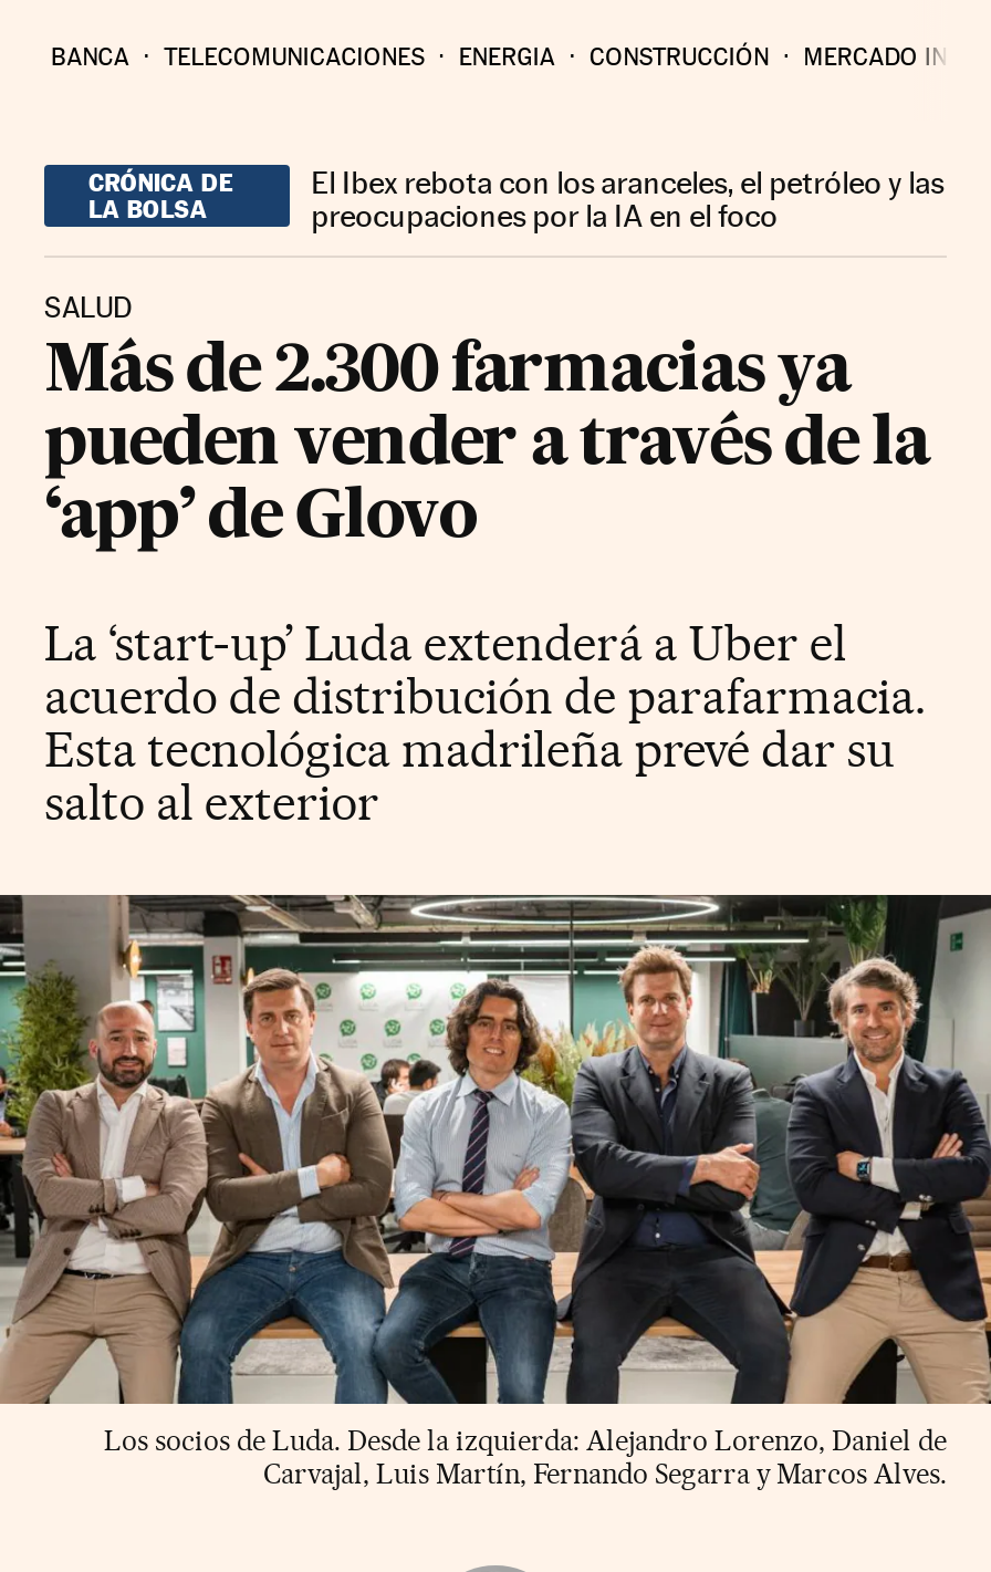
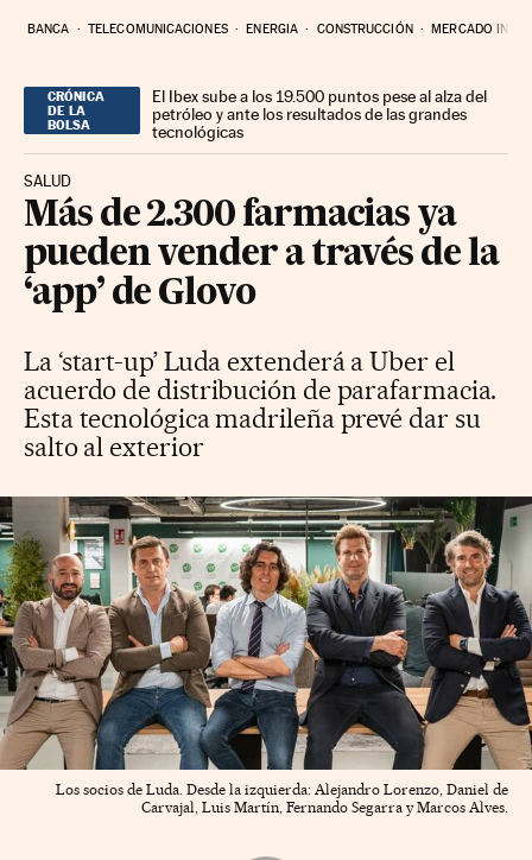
[311,164,944,233] El Ibex rebota con los aranceles, el petróleo y las | preocupaciones por la IA en el foco -> [152,86,487,141] El Ibex sube a los 19.500 puntos pese al alza del | petróleo y ante los resultados de las grandes | tecnológicas

